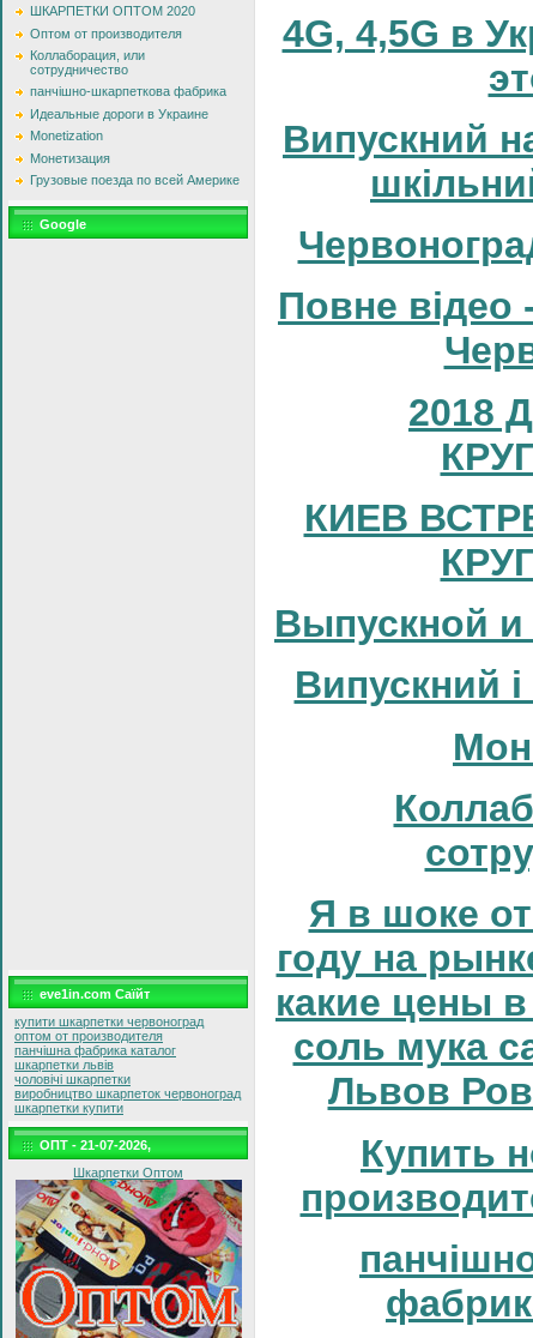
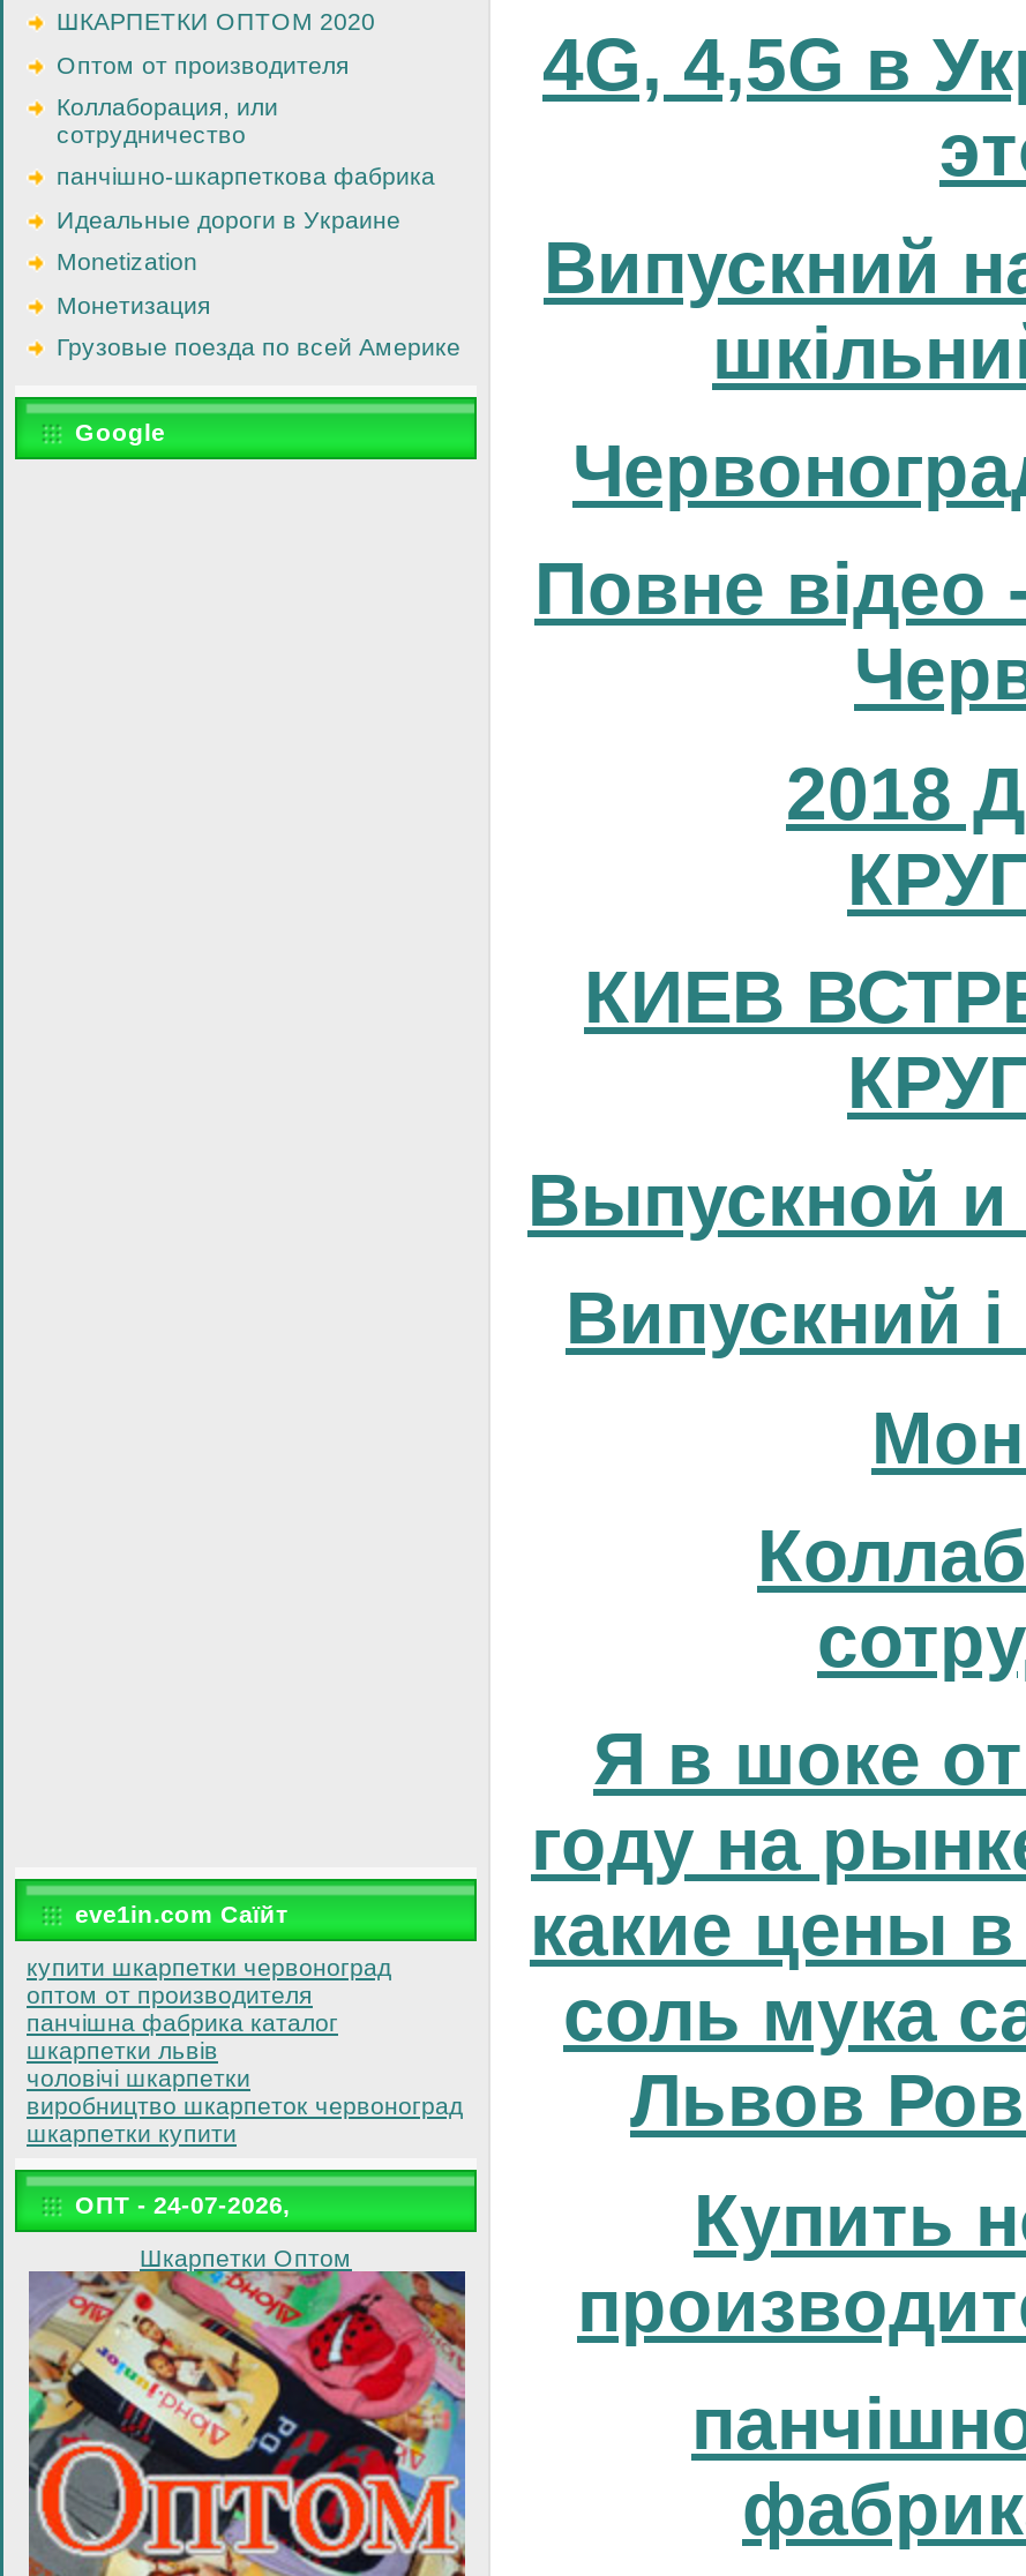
[40,1138,151,1152] ОПТ - 21-07-2026, -> [75,2191,290,2218] ОПТ - 24-07-2026,

